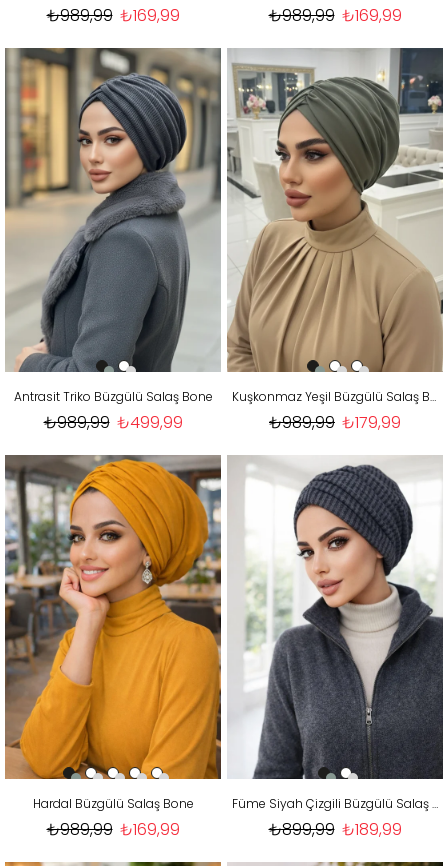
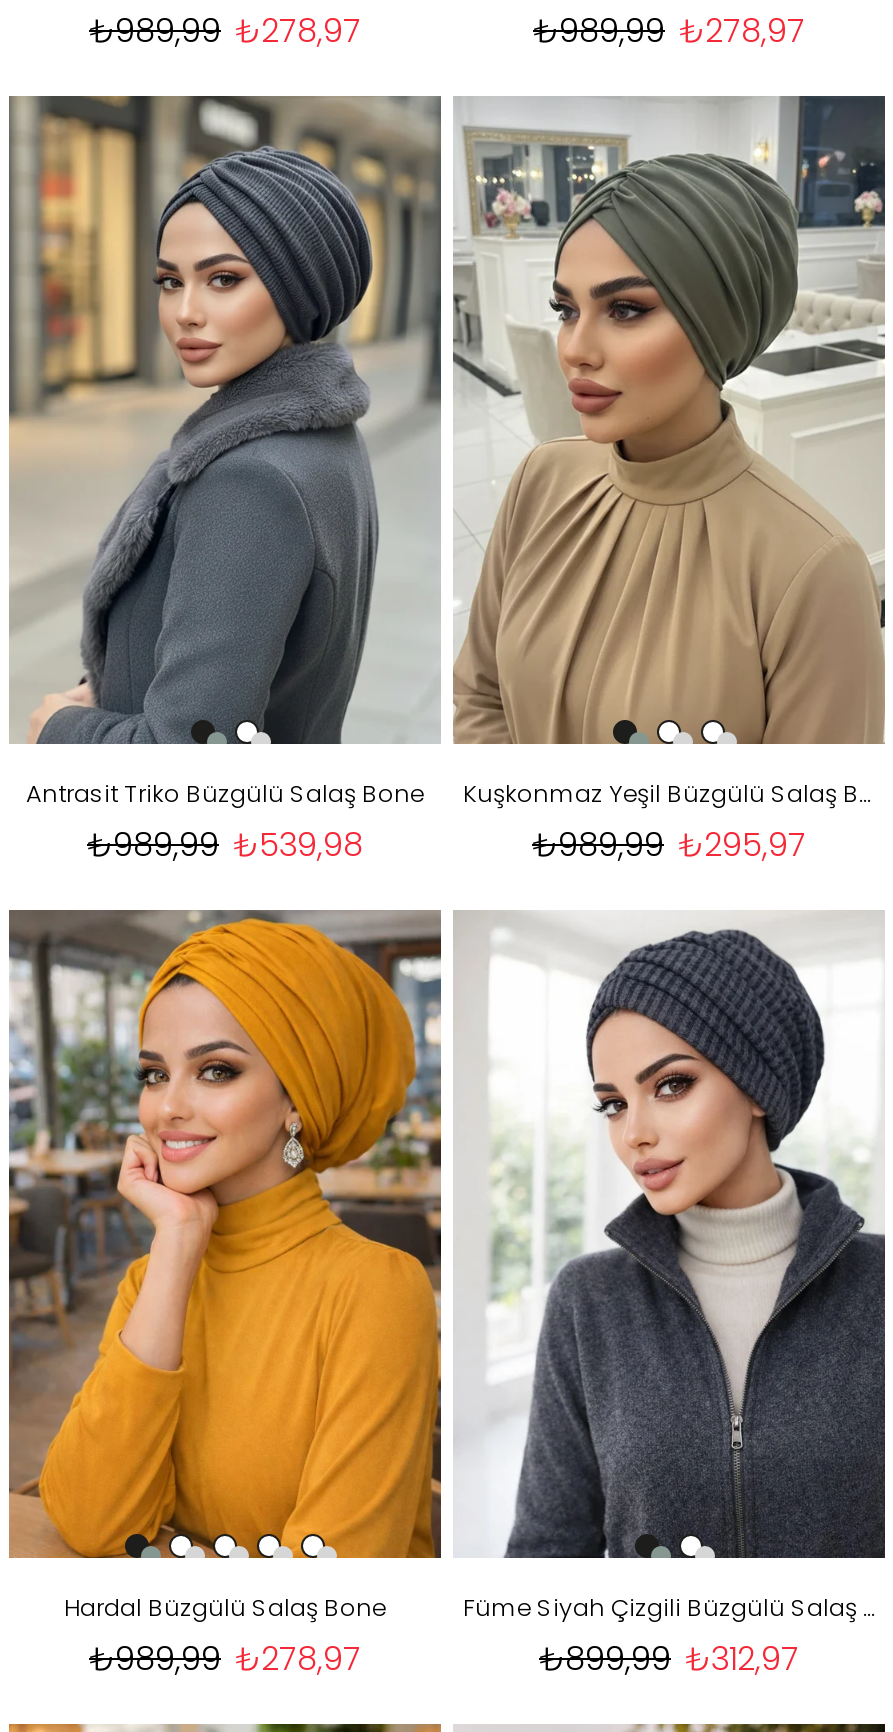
[46,4,179,27] ₺989,99 ₺169,99 -> [89,8,361,54] ₺989,99 ₺278,97
[268,4,401,27] ₺989,99 ₺169,99 -> [533,8,805,54] ₺989,99 ₺278,97
[43,411,182,434] ₺989,99 ₺499,99 -> [87,822,363,868] ₺989,99 ₺539,98
[269,411,401,434] ₺989,99 ₺179,99 -> [532,822,806,868] ₺989,99 ₺295,97
[46,818,179,841] ₺989,99 ₺169,99 -> [89,1636,361,1682] ₺989,99 ₺278,97
[268,818,401,841] ₺899,99 ₺189,99 -> [539,1636,799,1682] ₺899,99 ₺312,97

